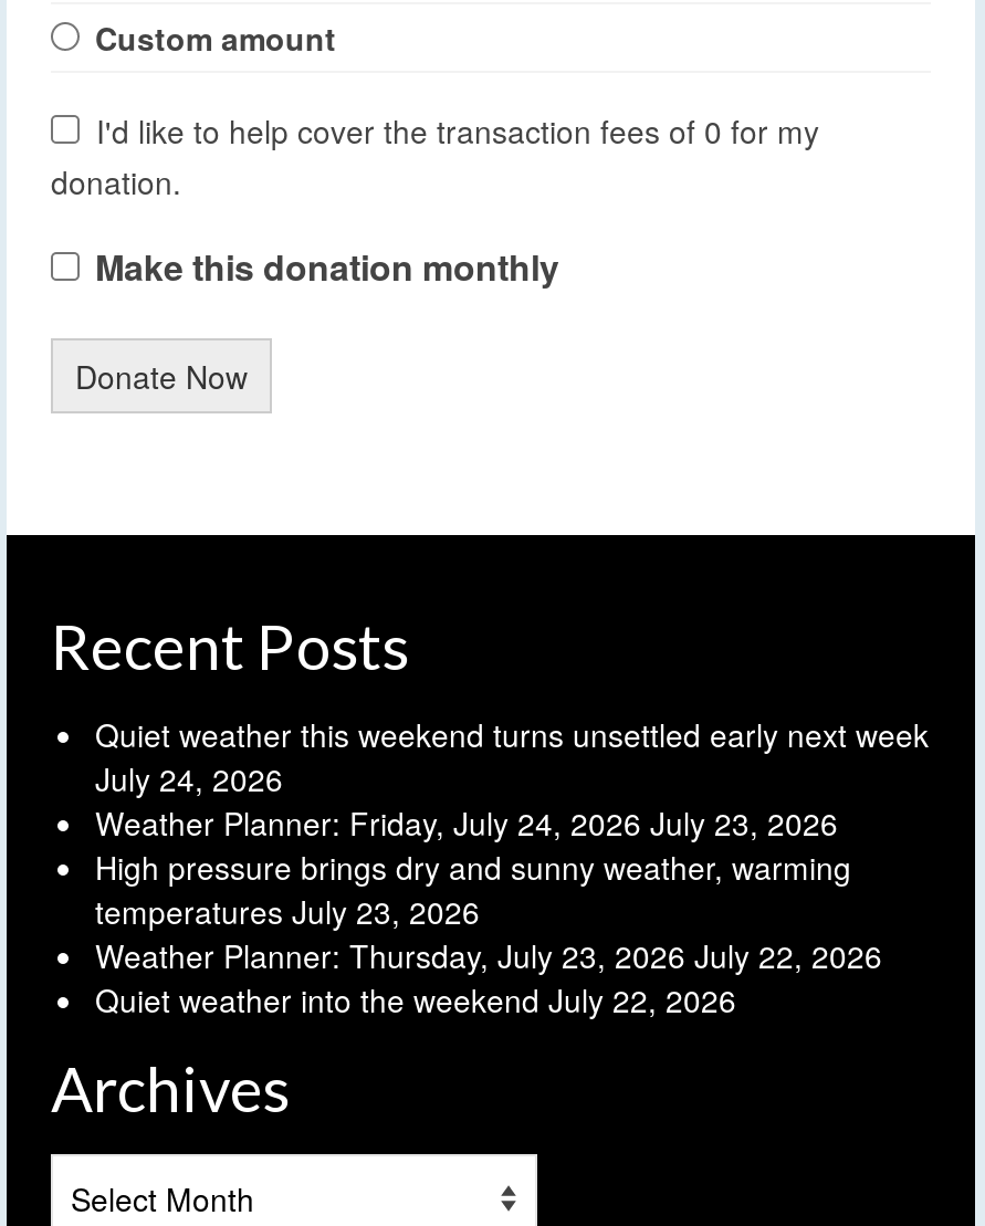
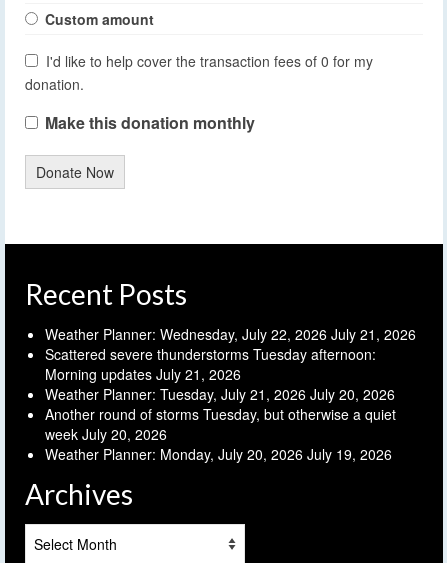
[95,712,929,1021] Quiet weather this weekend turns unsettled early next week | July 24, 2026 | Weather Planner: Friday, July 24, 2026 July 23, 2026 | High pressure brings dry and sunny weather, warming | temperatures July 23, 2026 | Weather Planner: Thursday, July 23, 2026 July 22, 2026 | Quiet weather into the weekend July 22, 2026 -> [45,324,416,464] Weather Planner: Wednesday, July 22, 2026 July 21, 2026 | Scattered severe thunderstorms Tuesday afternoon: | Morning updates July 21, 2026 | Weather Planner: Tuesday, July 21, 2026 July 20, 2026 | Another round of storms Tuesday, but otherwise a quiet | week July 20, 2026 | Weather Planner: Monday, July 20, 2026 July 19, 2026

